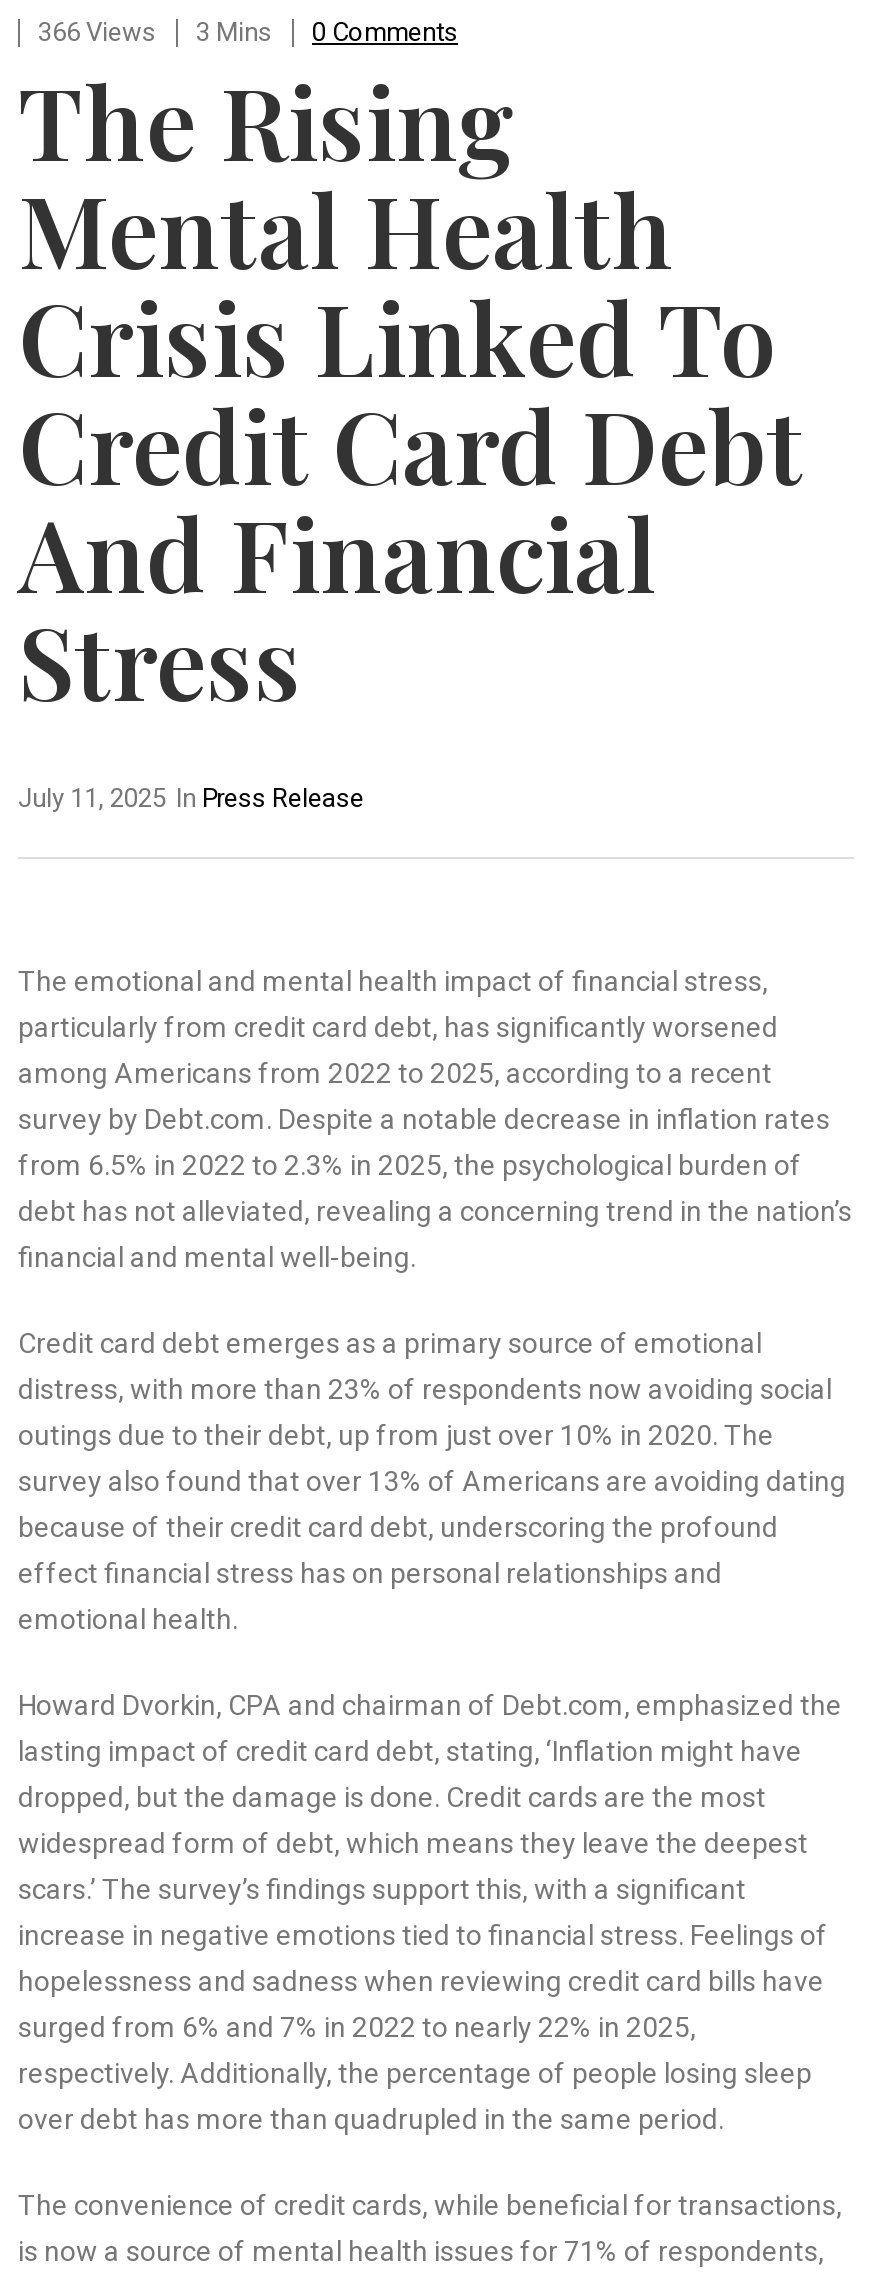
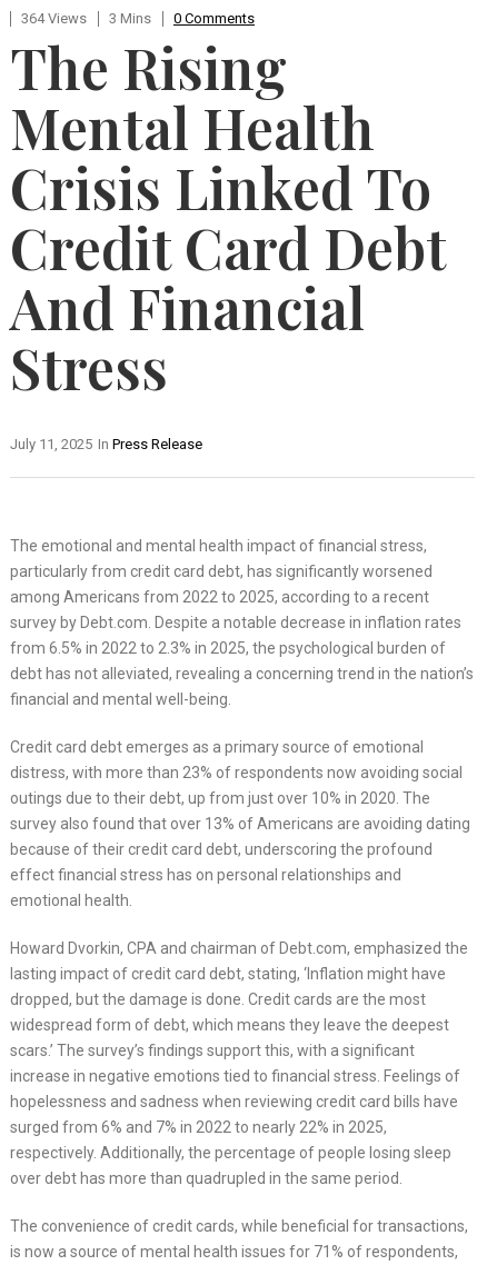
[38,17,458,47] 366 Views 3 Mins 0 Comments -> [21,10,255,27] 364 Views 3 Mins 0 Comments

